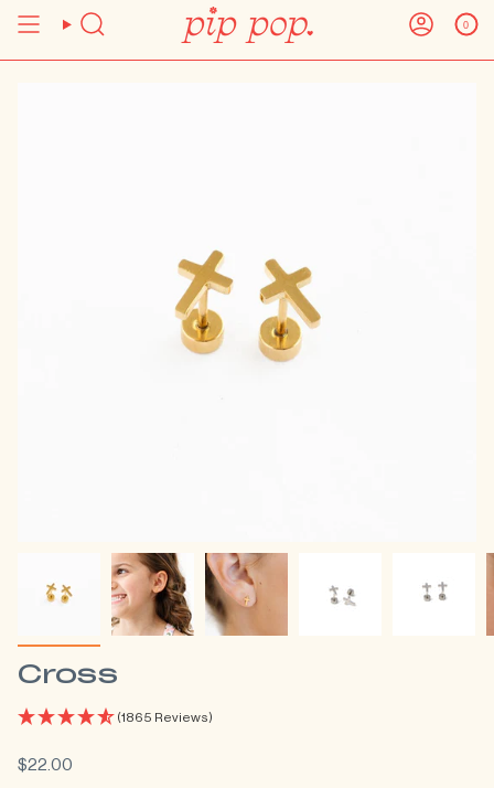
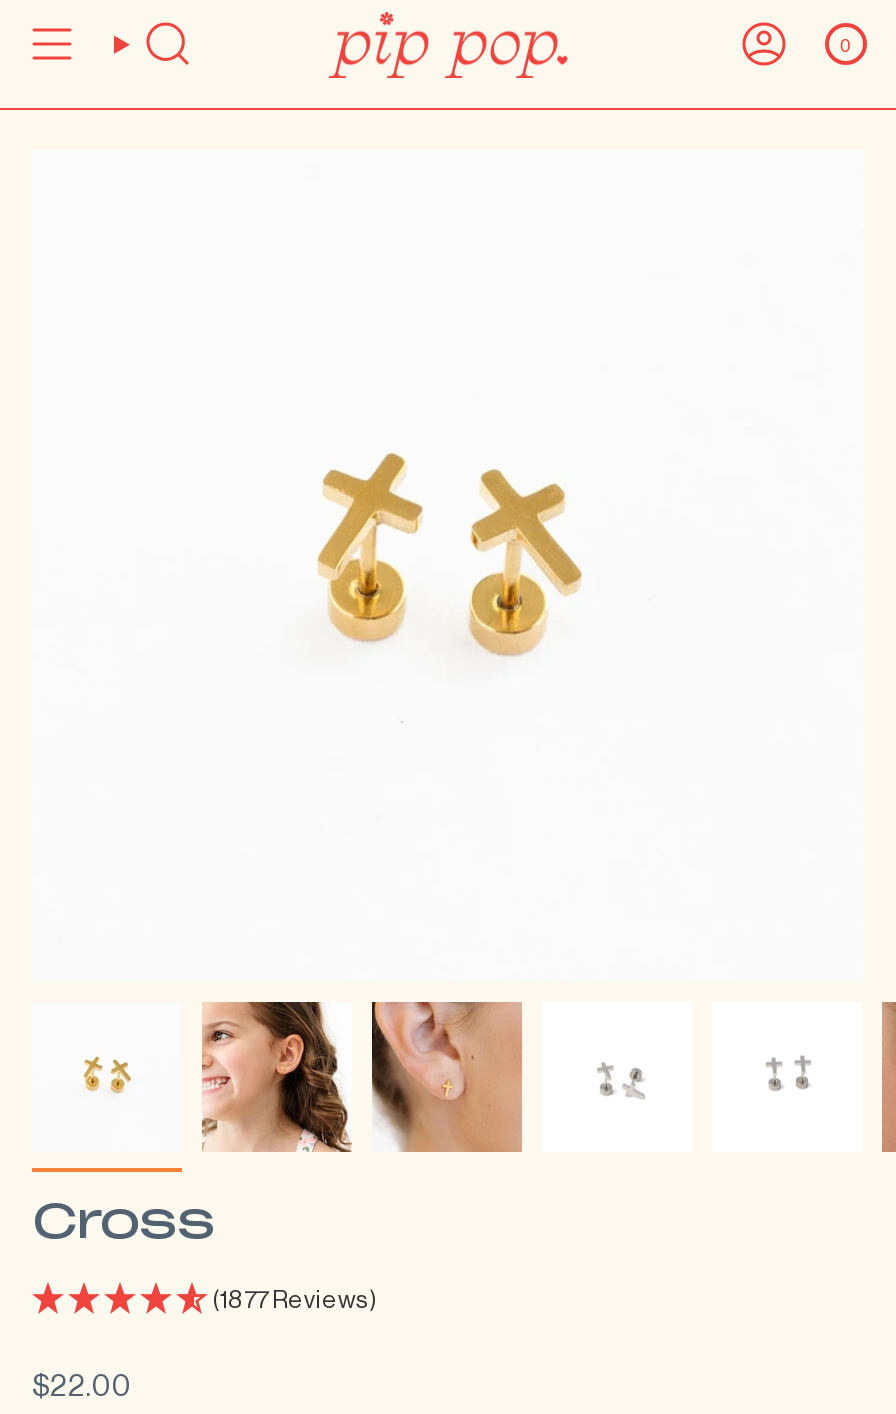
[117,710,213,726] (1865 Reviews) -> [212,1287,378,1315] (1877 Reviews)

